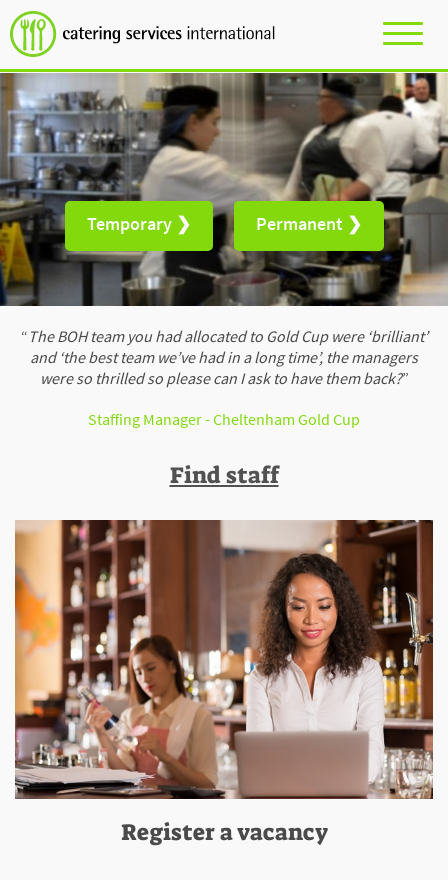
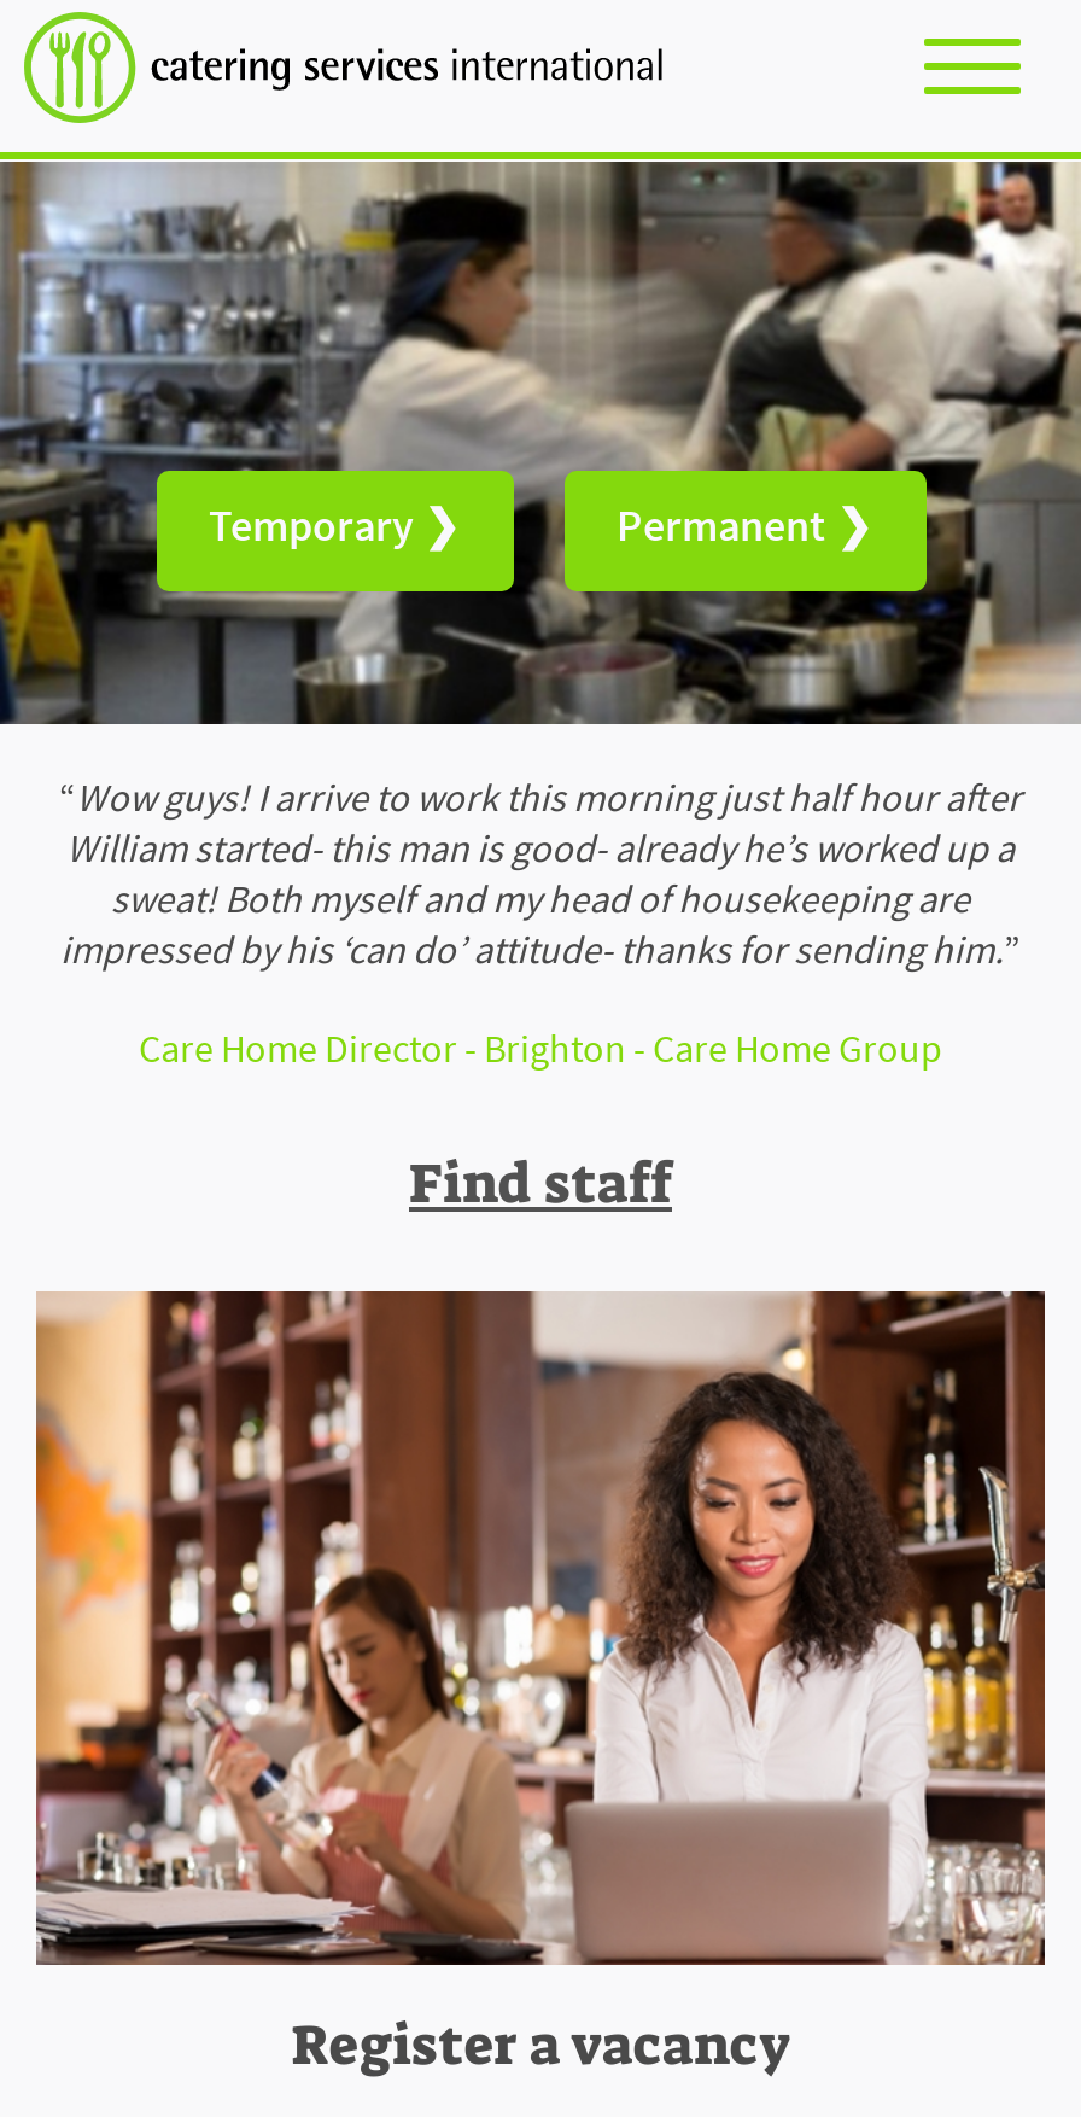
[27,326,427,388] The BOH team you had allocated to Gold Cup were ‘brilliant’ | and ‘the best team we’ve had in a long time’, the managers | were so thrilled so please can I ask to have them back? -> [60,772,1022,973] Wow guys! I arrive to work this morning just half hour after | William started- this man is good- already he’s worked up a | sweat! Both myself and my head of housekeeping are | impressed by his ‘can do’ attitude- thanks for sending him.
[88,409,360,429] Staffing Manager - Cheltenham Gold Cup -> [139,1023,942,1072] Care Home Director - Brighton - Care Home Group

